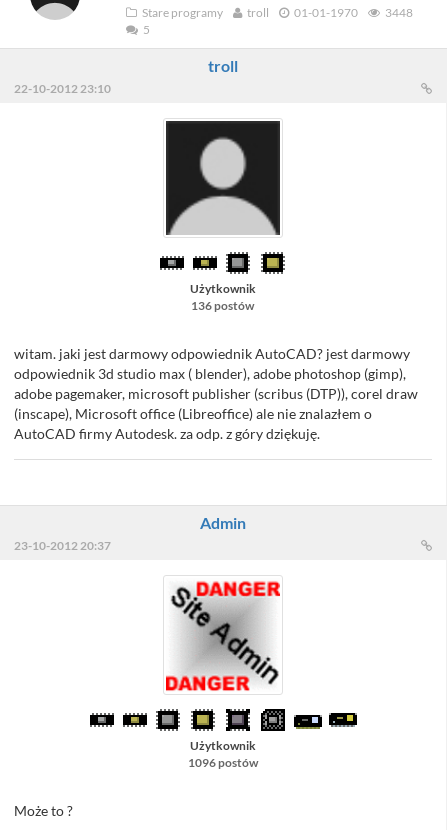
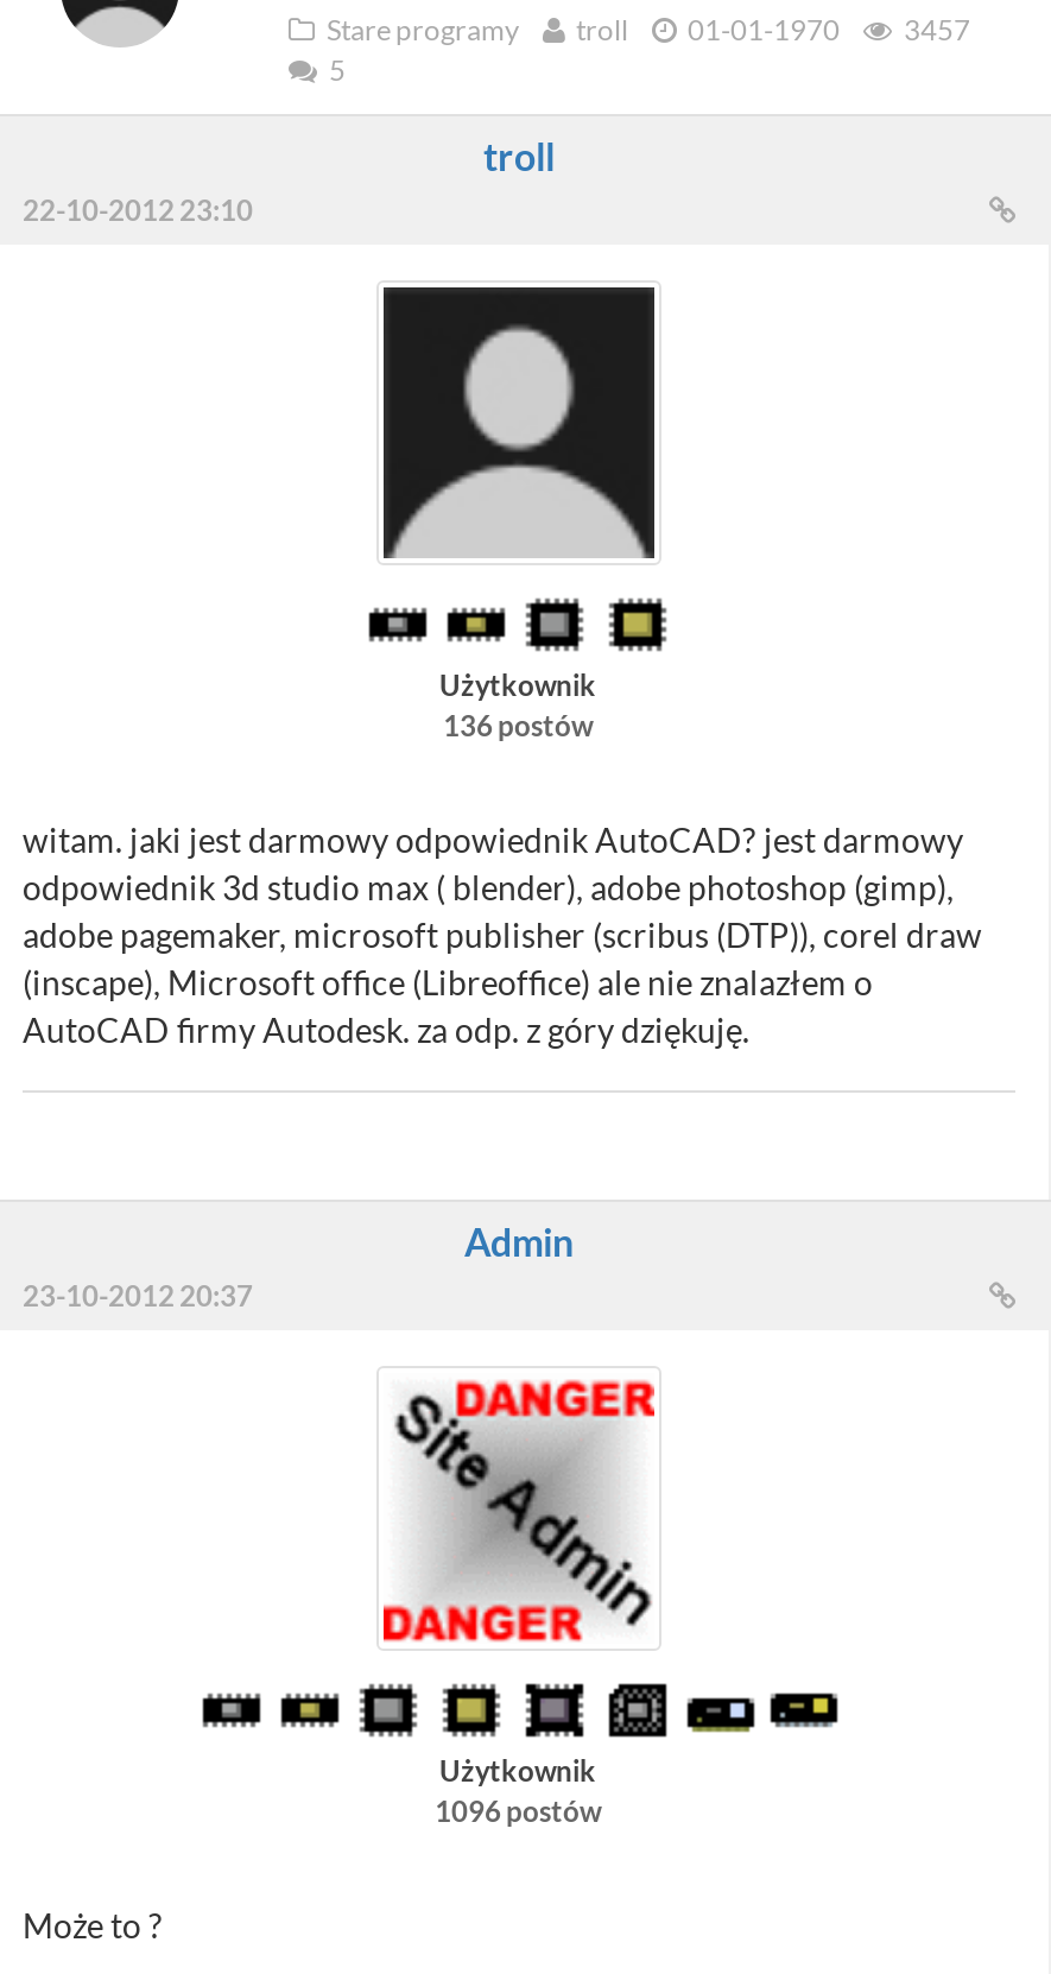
[140,5,415,20] Stare programy troll 01-01-1970 3448 -> [322,12,975,48] Stare programy troll 01-01-1970 3457

